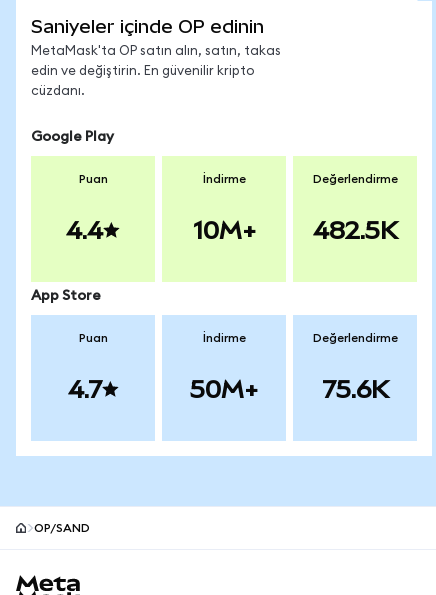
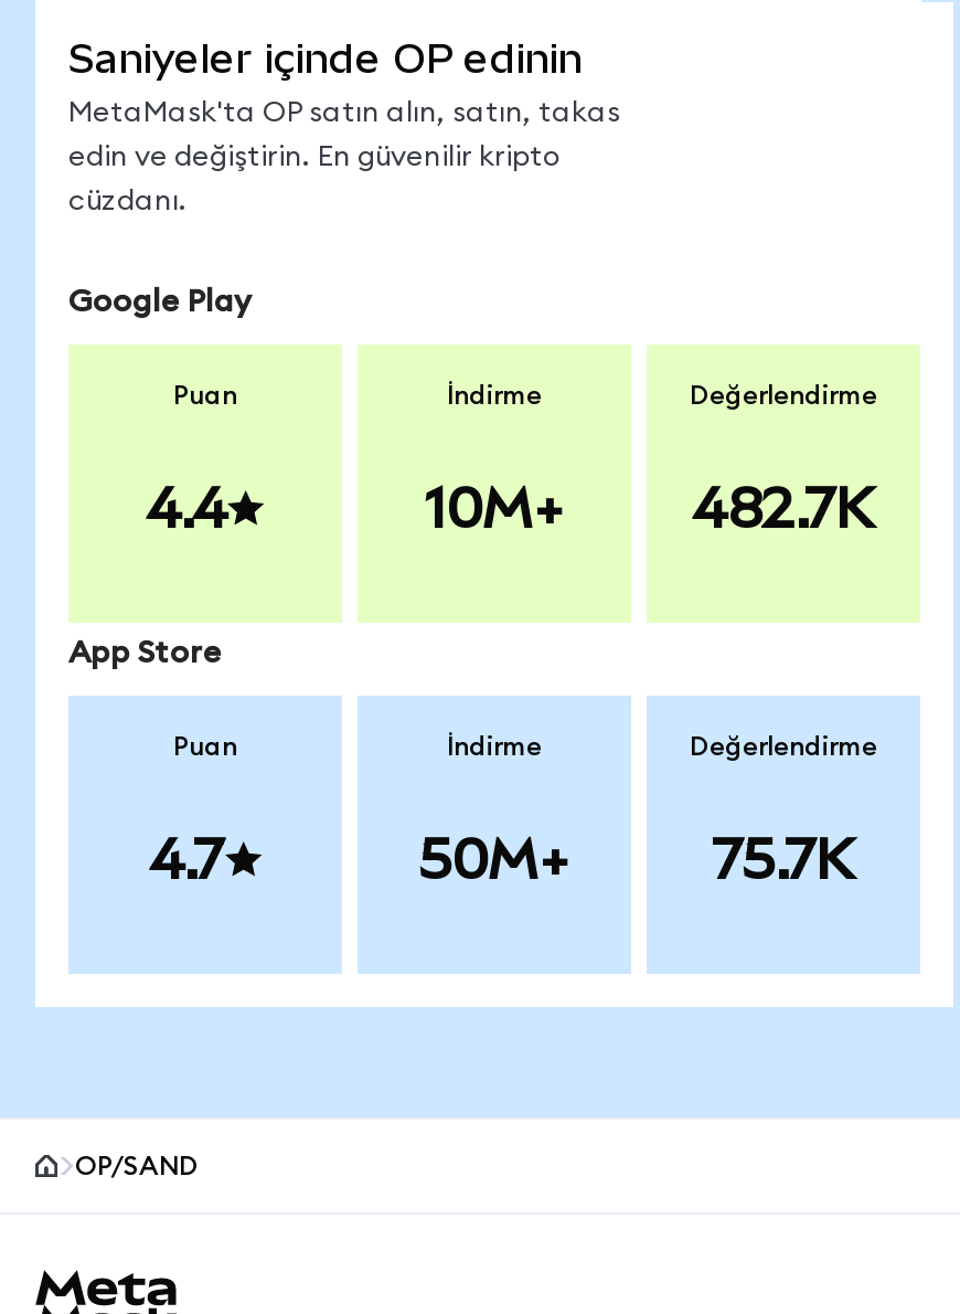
[312,216,397,244] 482.5K -> [692,477,875,539] 482.7K
[321,375,388,403] 75.6K -> [712,828,855,890] 75.7K

